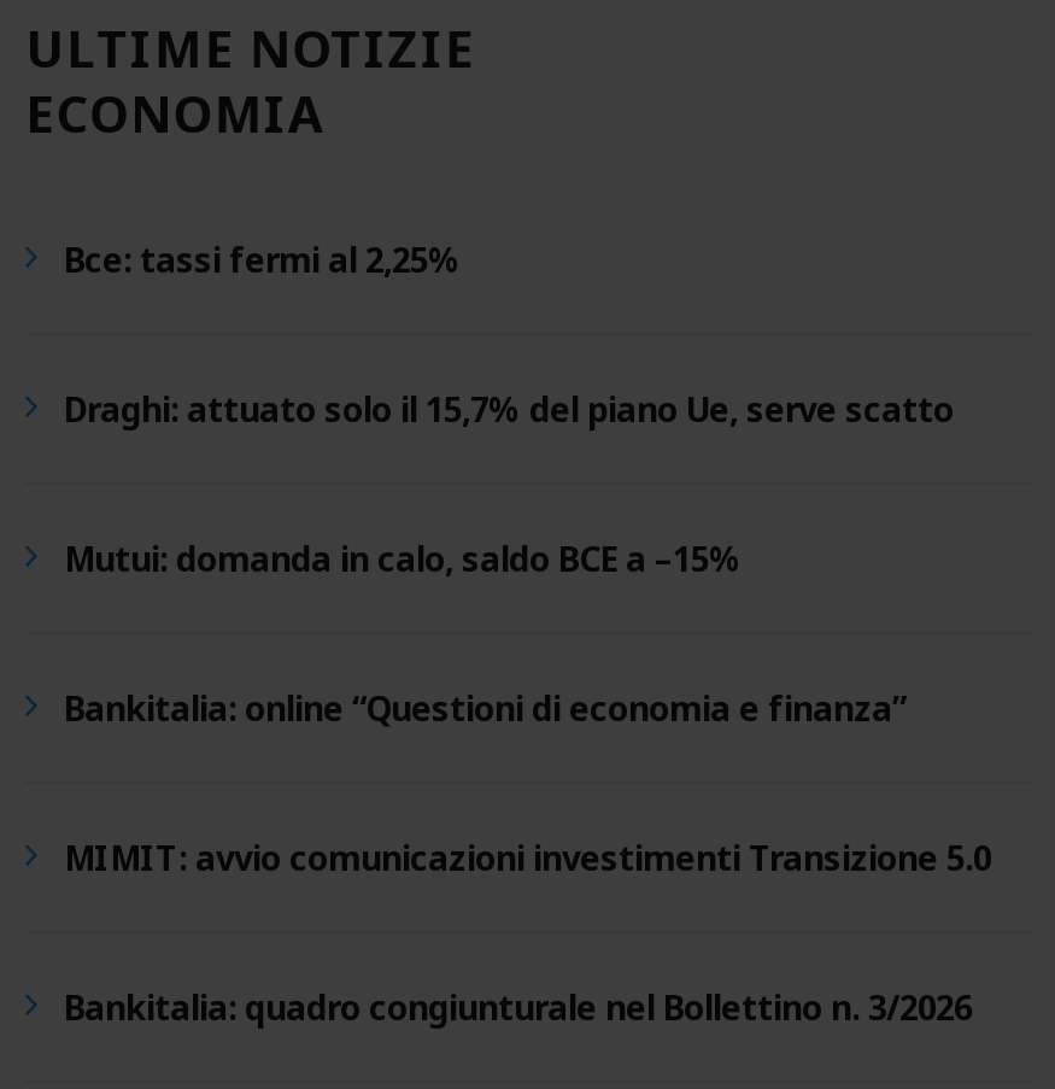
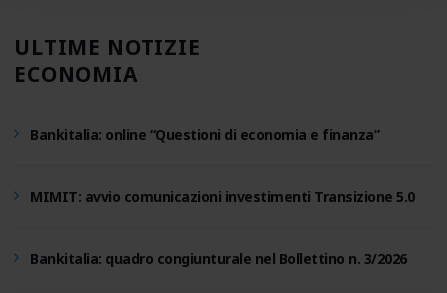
[64,236,954,581] Bce: tassi fermi al 2,25% | Draghi: attuato solo il 15,7% del piano Ue, serve scatto | Mutui: domanda in calo, saldo BCE a –15% -> none

